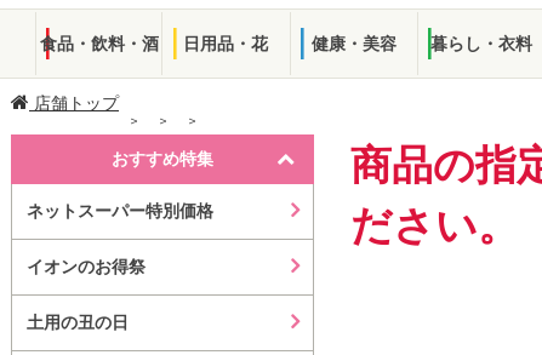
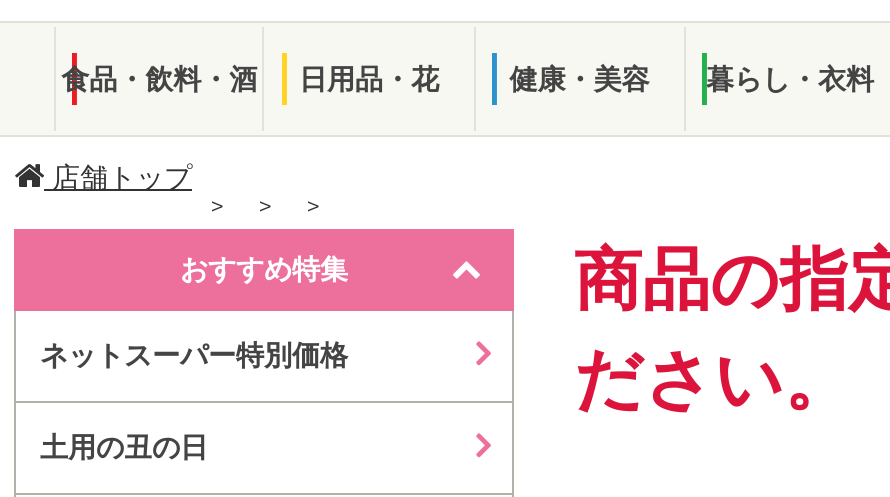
[27,256,146,277] イオンのお得祭 -> none

